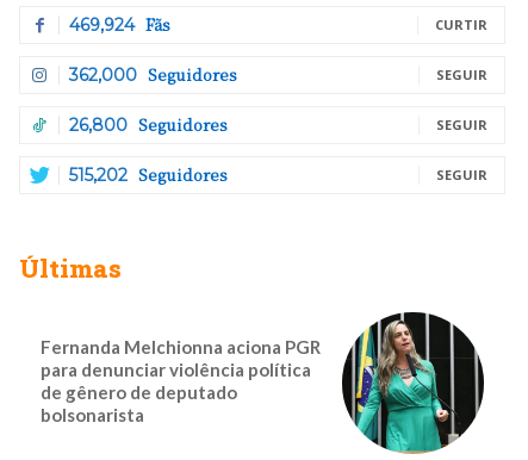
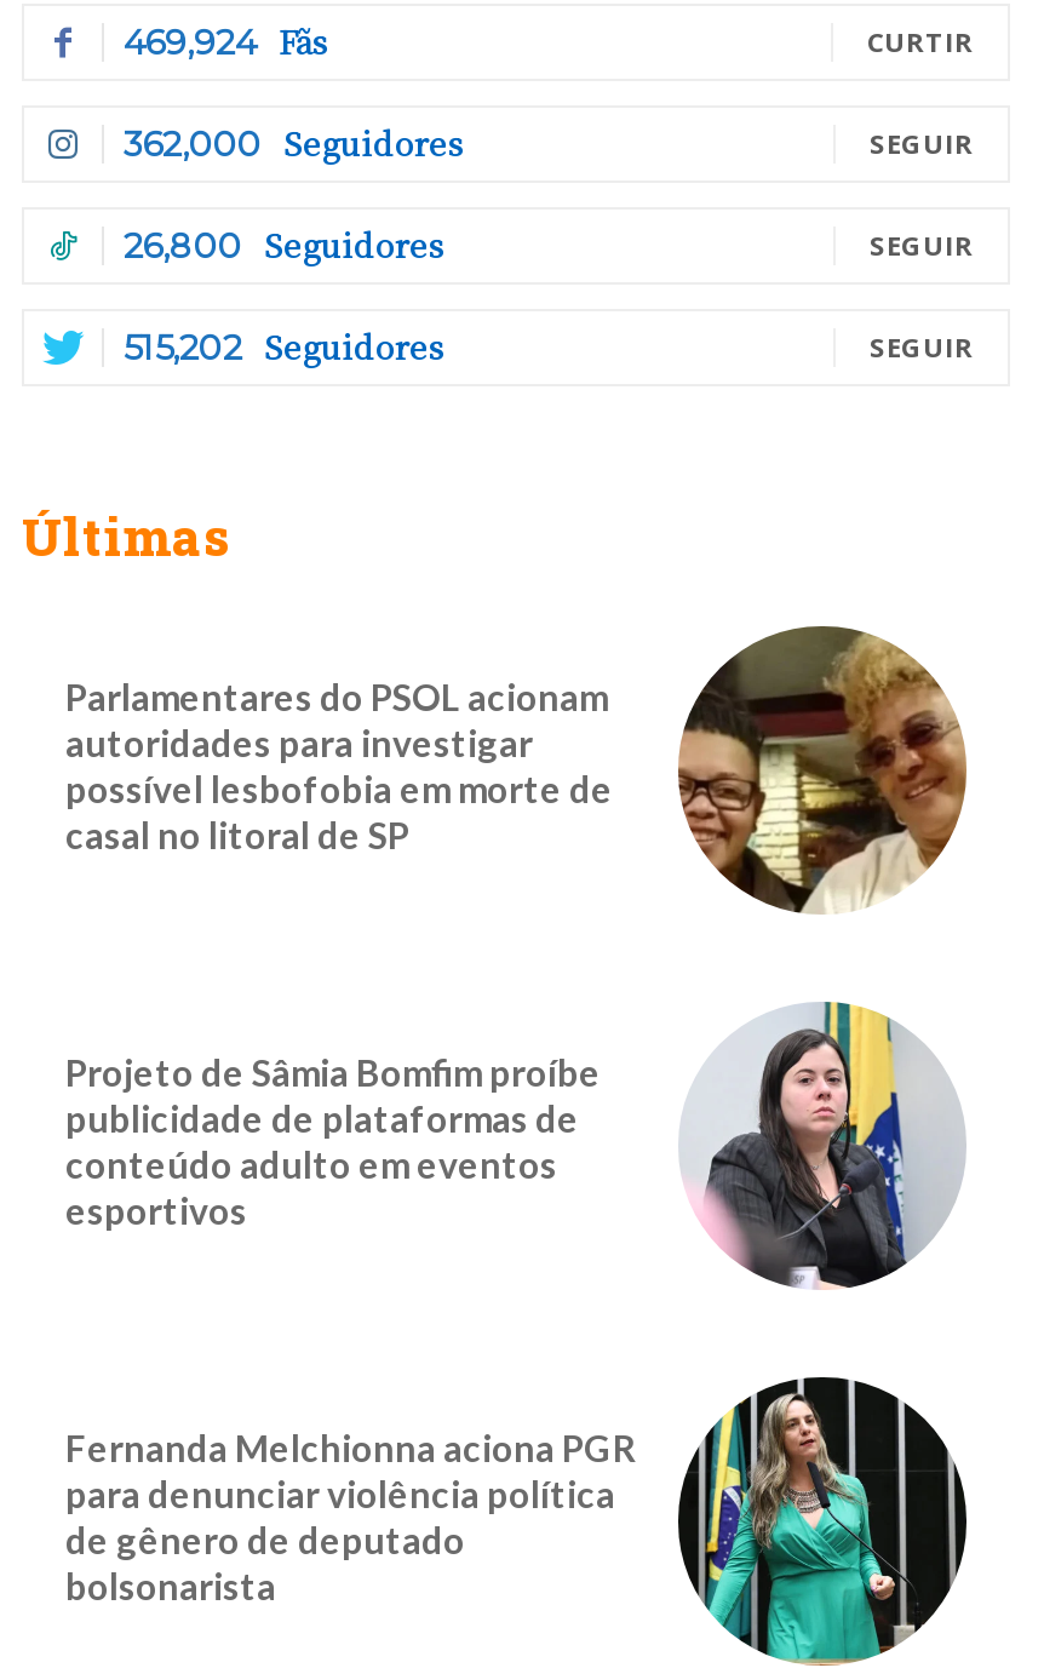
none -> [65,626,969,912] [image] | Parlamentares do PSOL acionam | autoridades para investigar | possível lesbofobia em morte de | casal no litoral de SP
none -> [65,999,966,1290] [image] | Projeto de Sâmia Bomfim proíbe | publicidade de plataformas de | conteúdo adulto em eventos | esportivos

